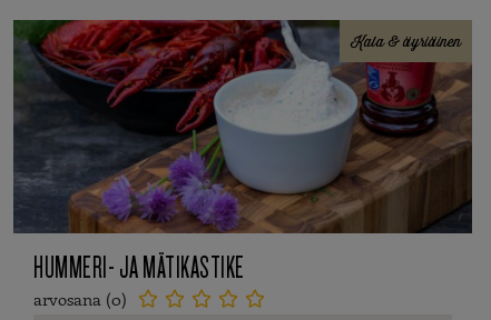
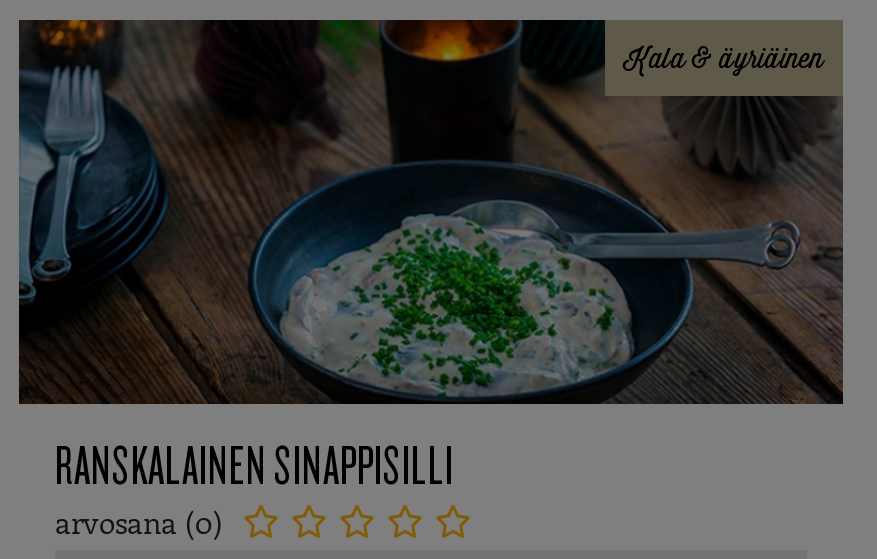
[12,19,472,285] [image] | HUMMERI- JA MÄTIKASTIKE -> [17,18,843,497] [image] | RANSKALAINEN SINAPPISILLI

